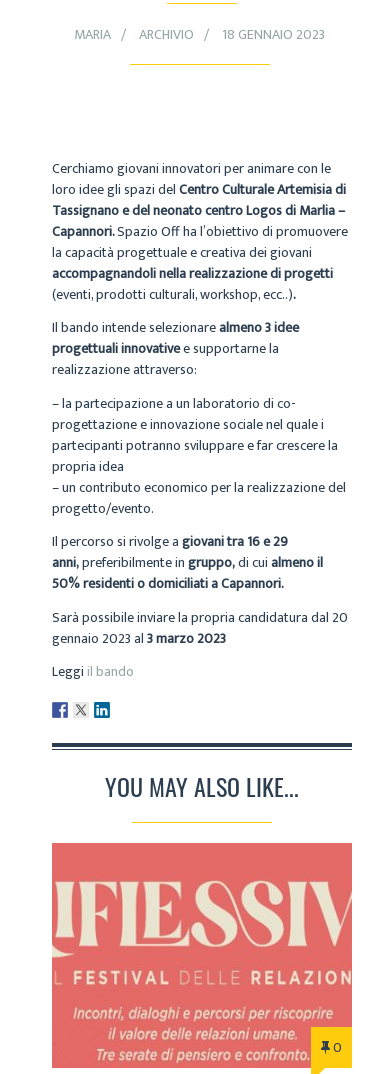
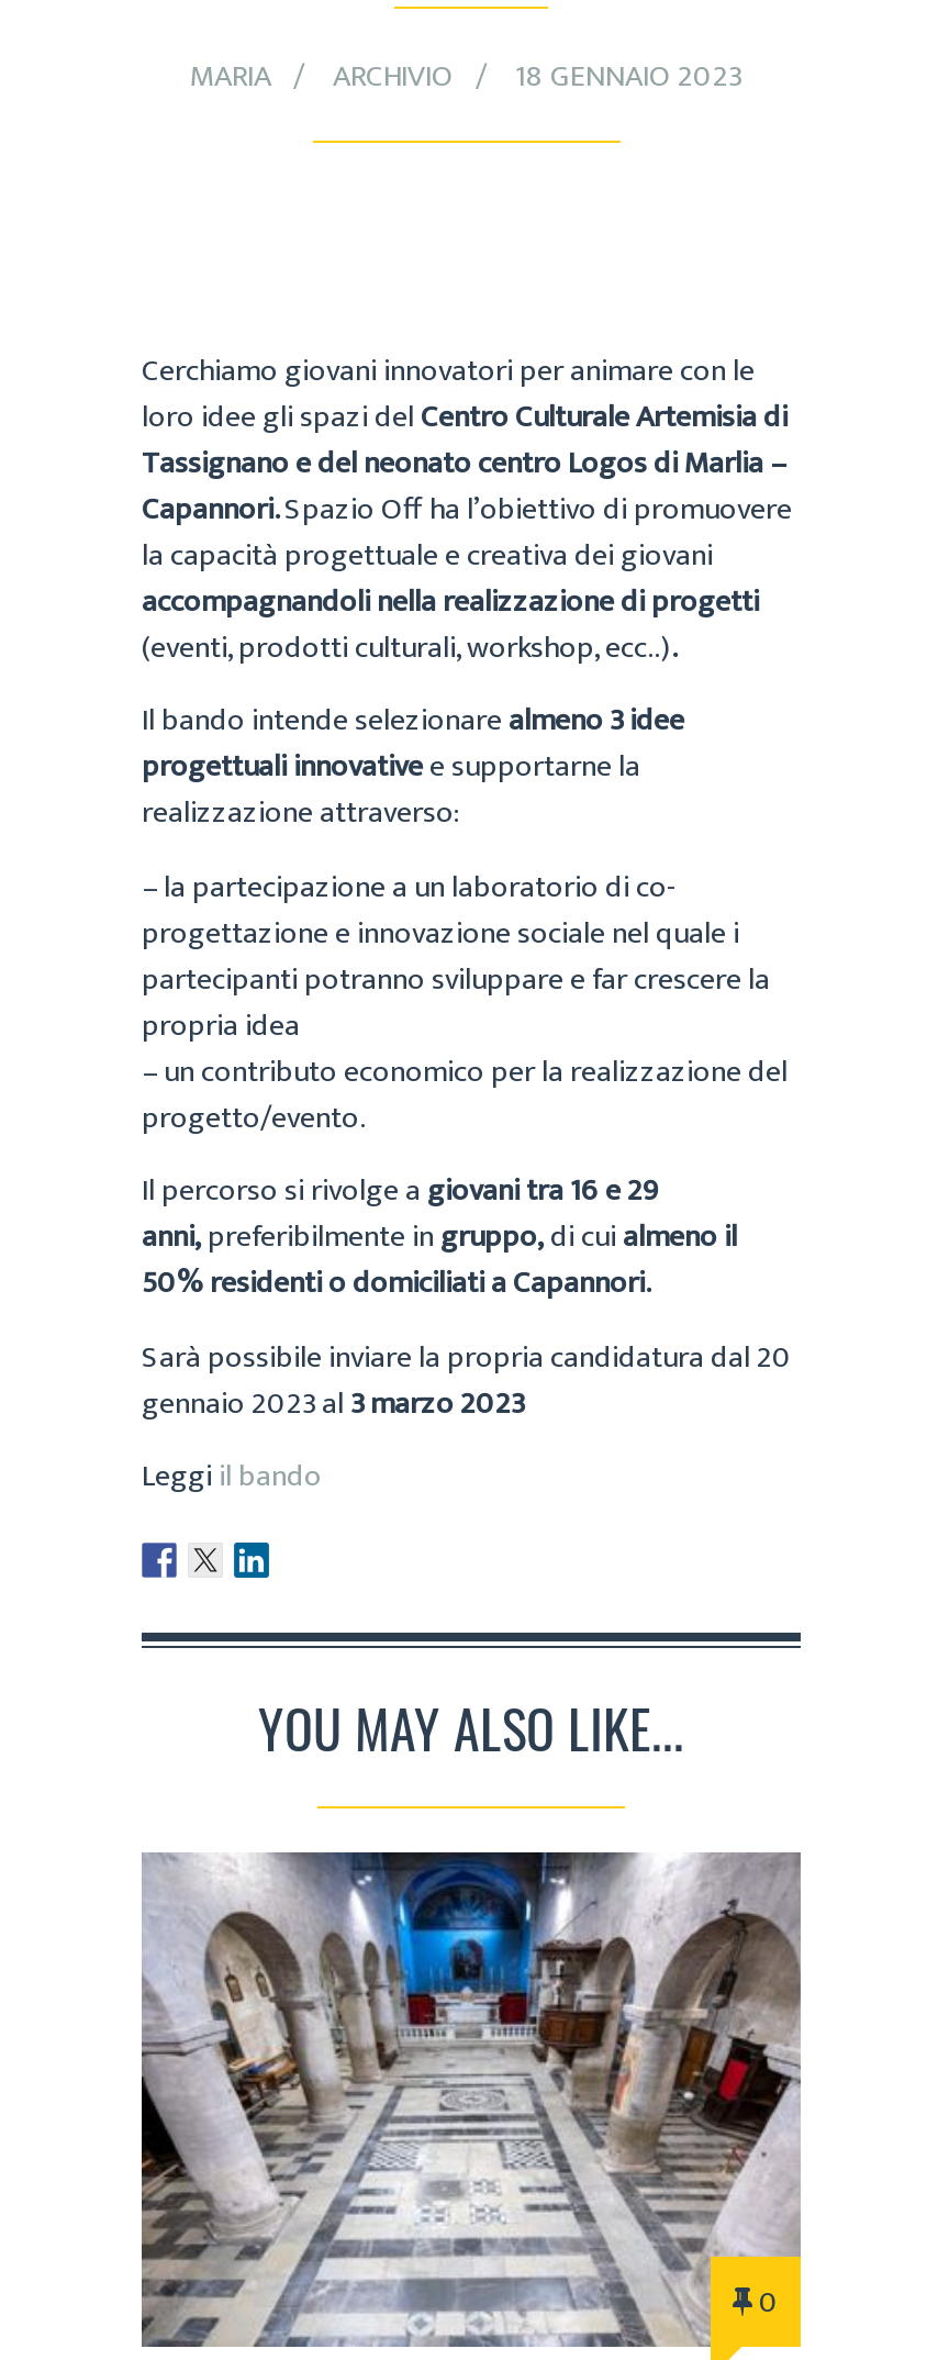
[51,842,353,1069] [image] -> [139,1850,803,2349] [image]

